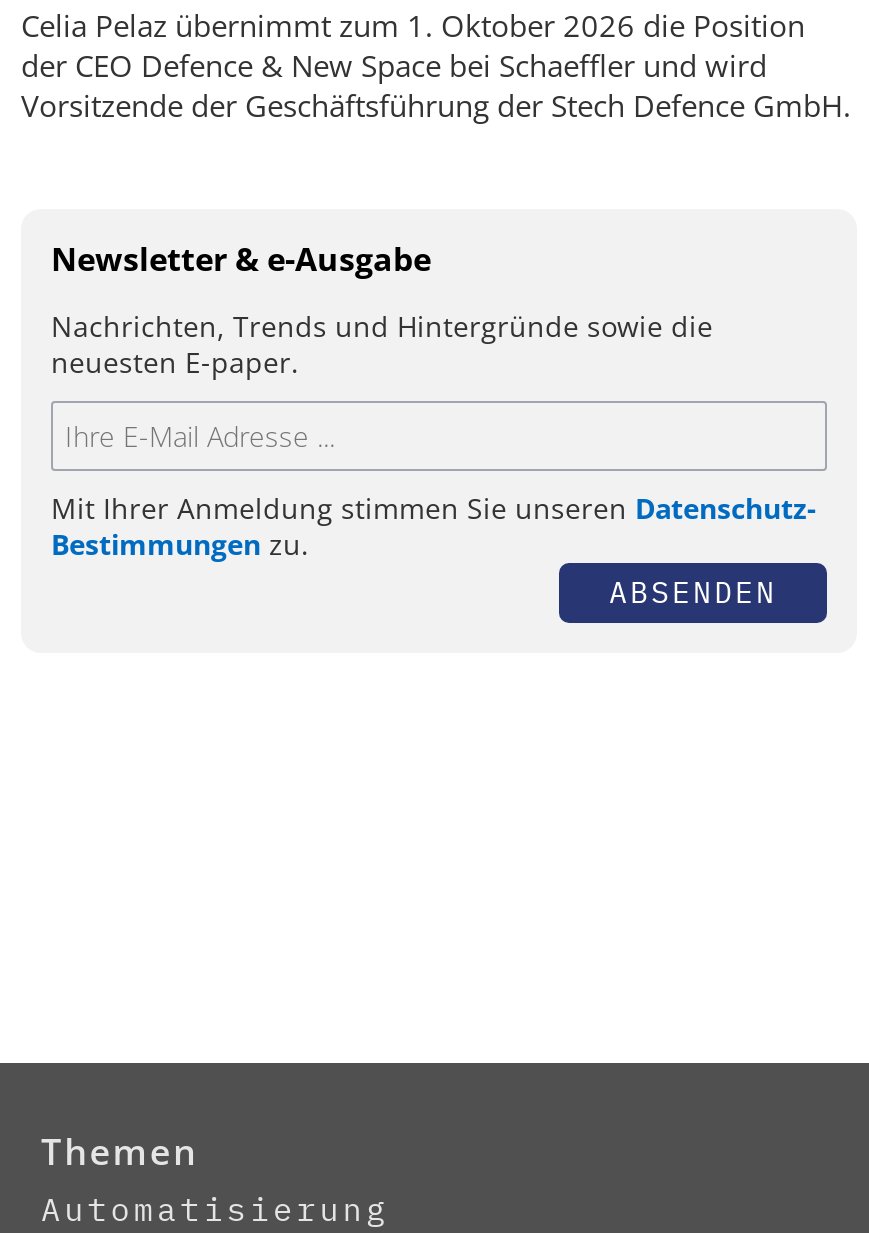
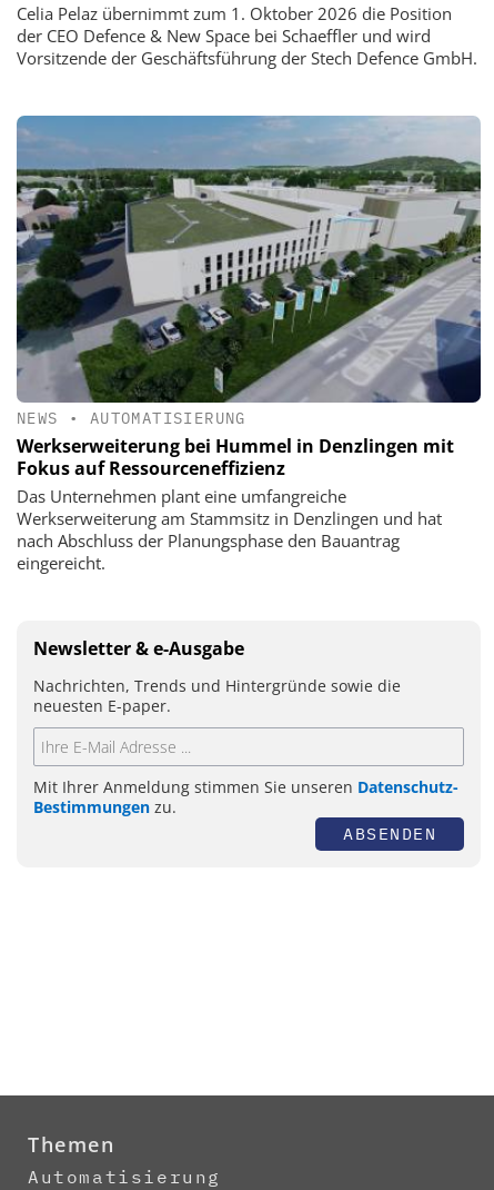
none -> [16,115,482,573] [image] | NEWS • AUTOMATISIERUNG | Werkserweiterung bei Hummel in Denzlingen mit | Fokus auf Ressourceneffizienz | Das Unternehmen plant eine umfangreiche | Werkserweiterung am Stammsitz in Denzlingen und hat | nach Abschluss der Planungsphase den Bauantrag | eingereicht.

